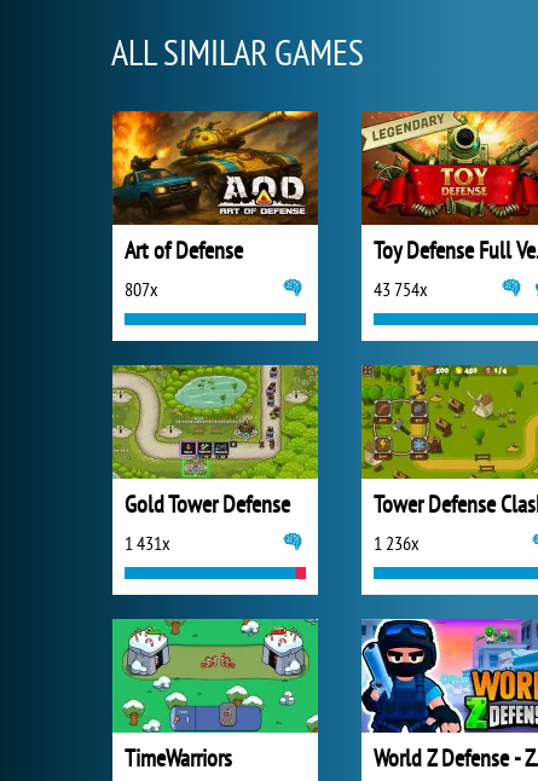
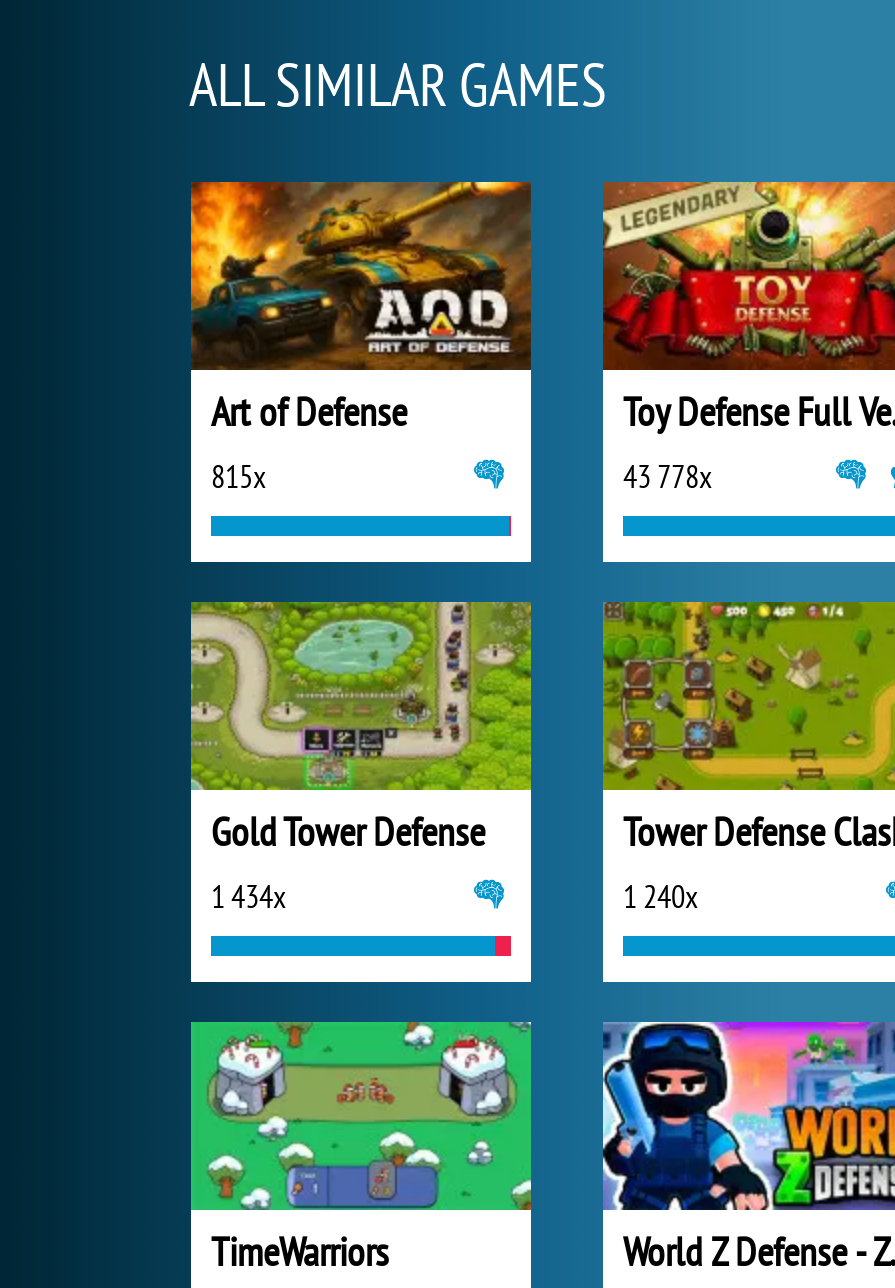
[125,277,158,301] 807x -> [211,456,267,496] 815x
[374,277,428,301] 43 754x -> [623,456,713,496] 43 778x
[125,531,170,555] 1 431x -> [211,876,287,916] 1 434x
[374,531,420,555] 1 236x -> [623,876,699,916] 1 240x

